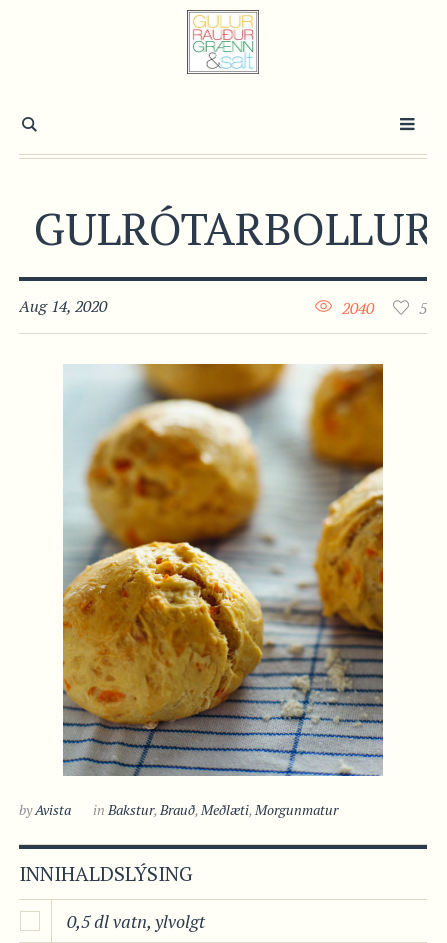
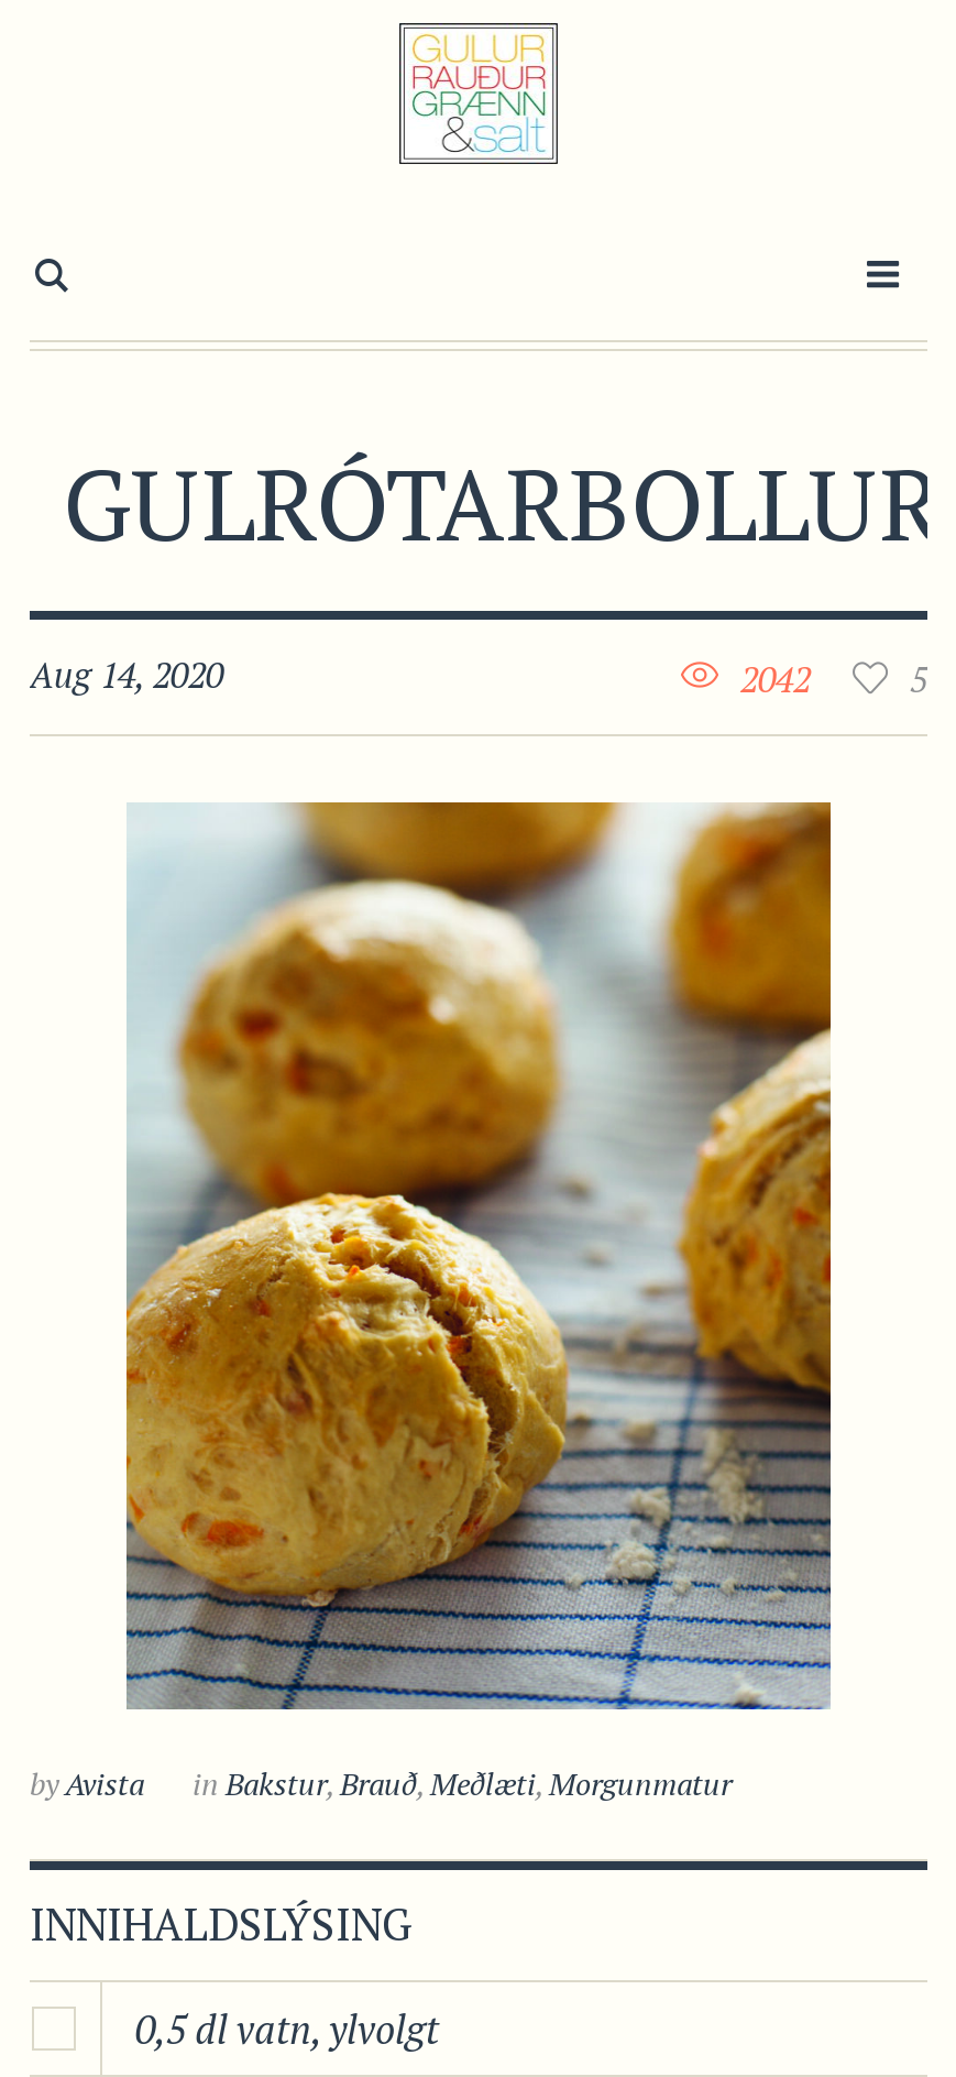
[342,297,374,319] 2040 -> [740,655,811,703] 2042

